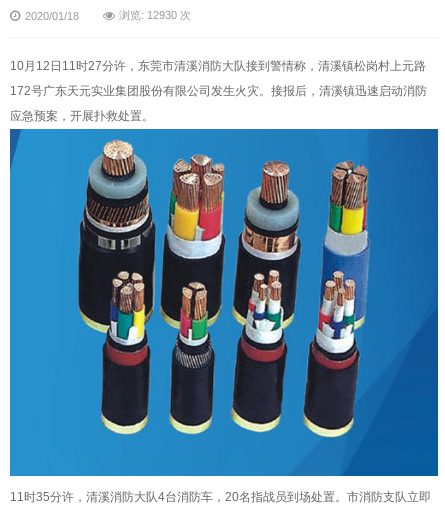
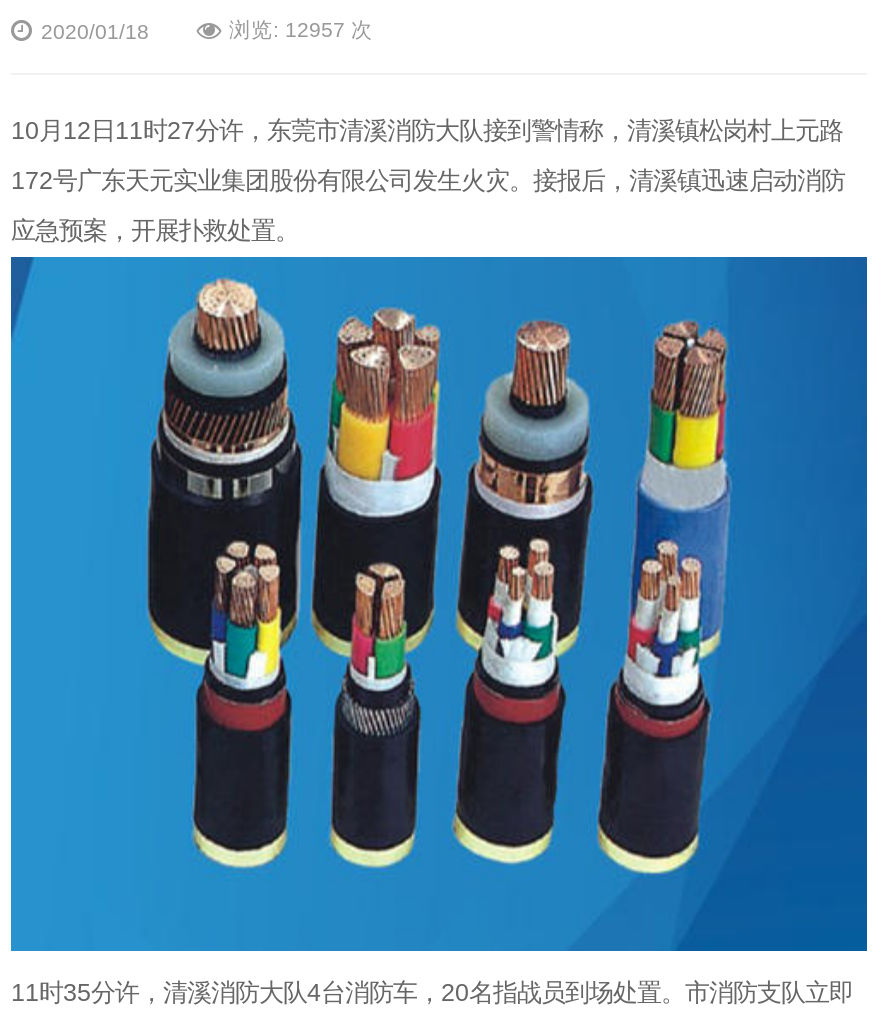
[119,9,191,21] 浏览: 12930 次 -> [229,16,373,40] 浏览: 12957 次

